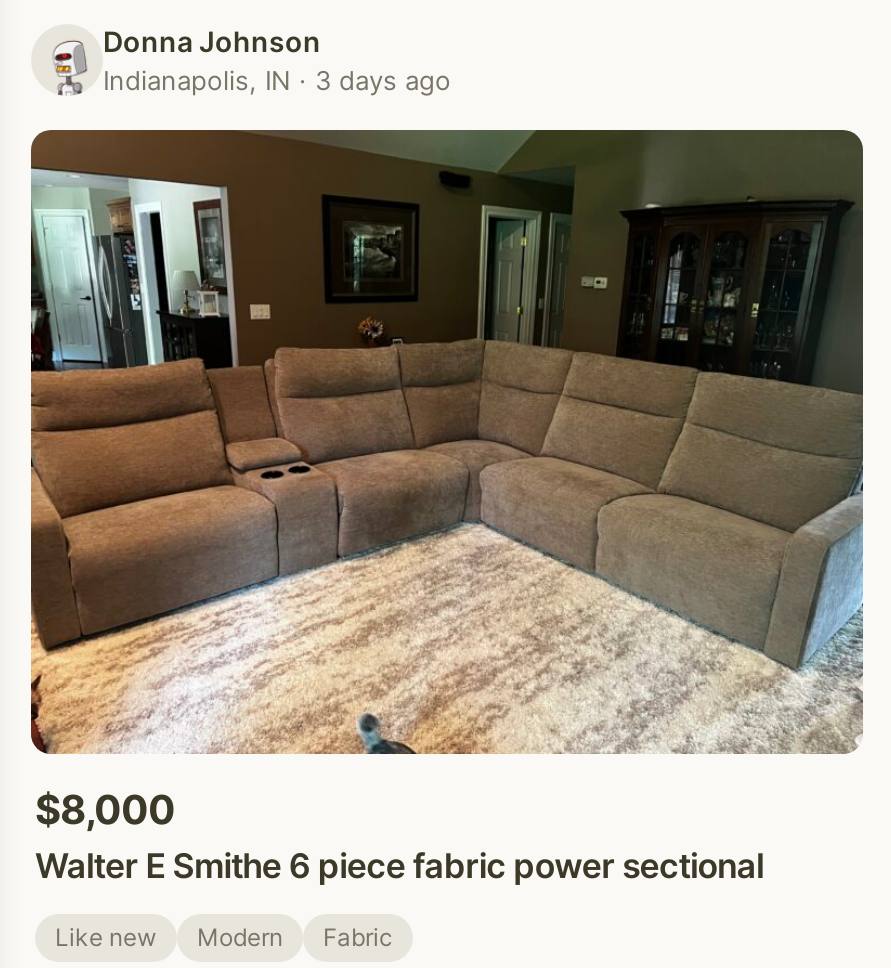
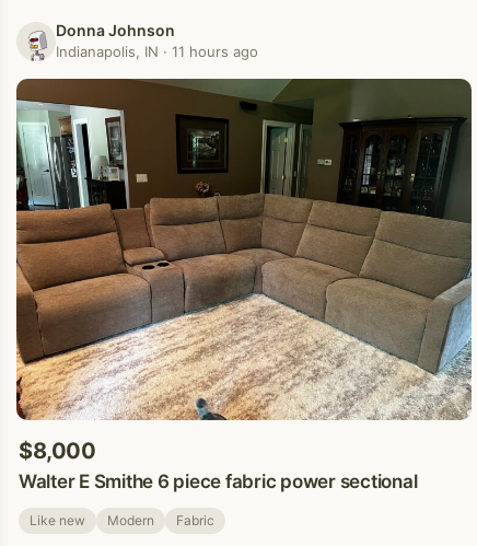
[103,64,451,96] Indianapolis, IN · 3 days ago -> [56,43,258,60] Indianapolis, IN · 11 hours ago

